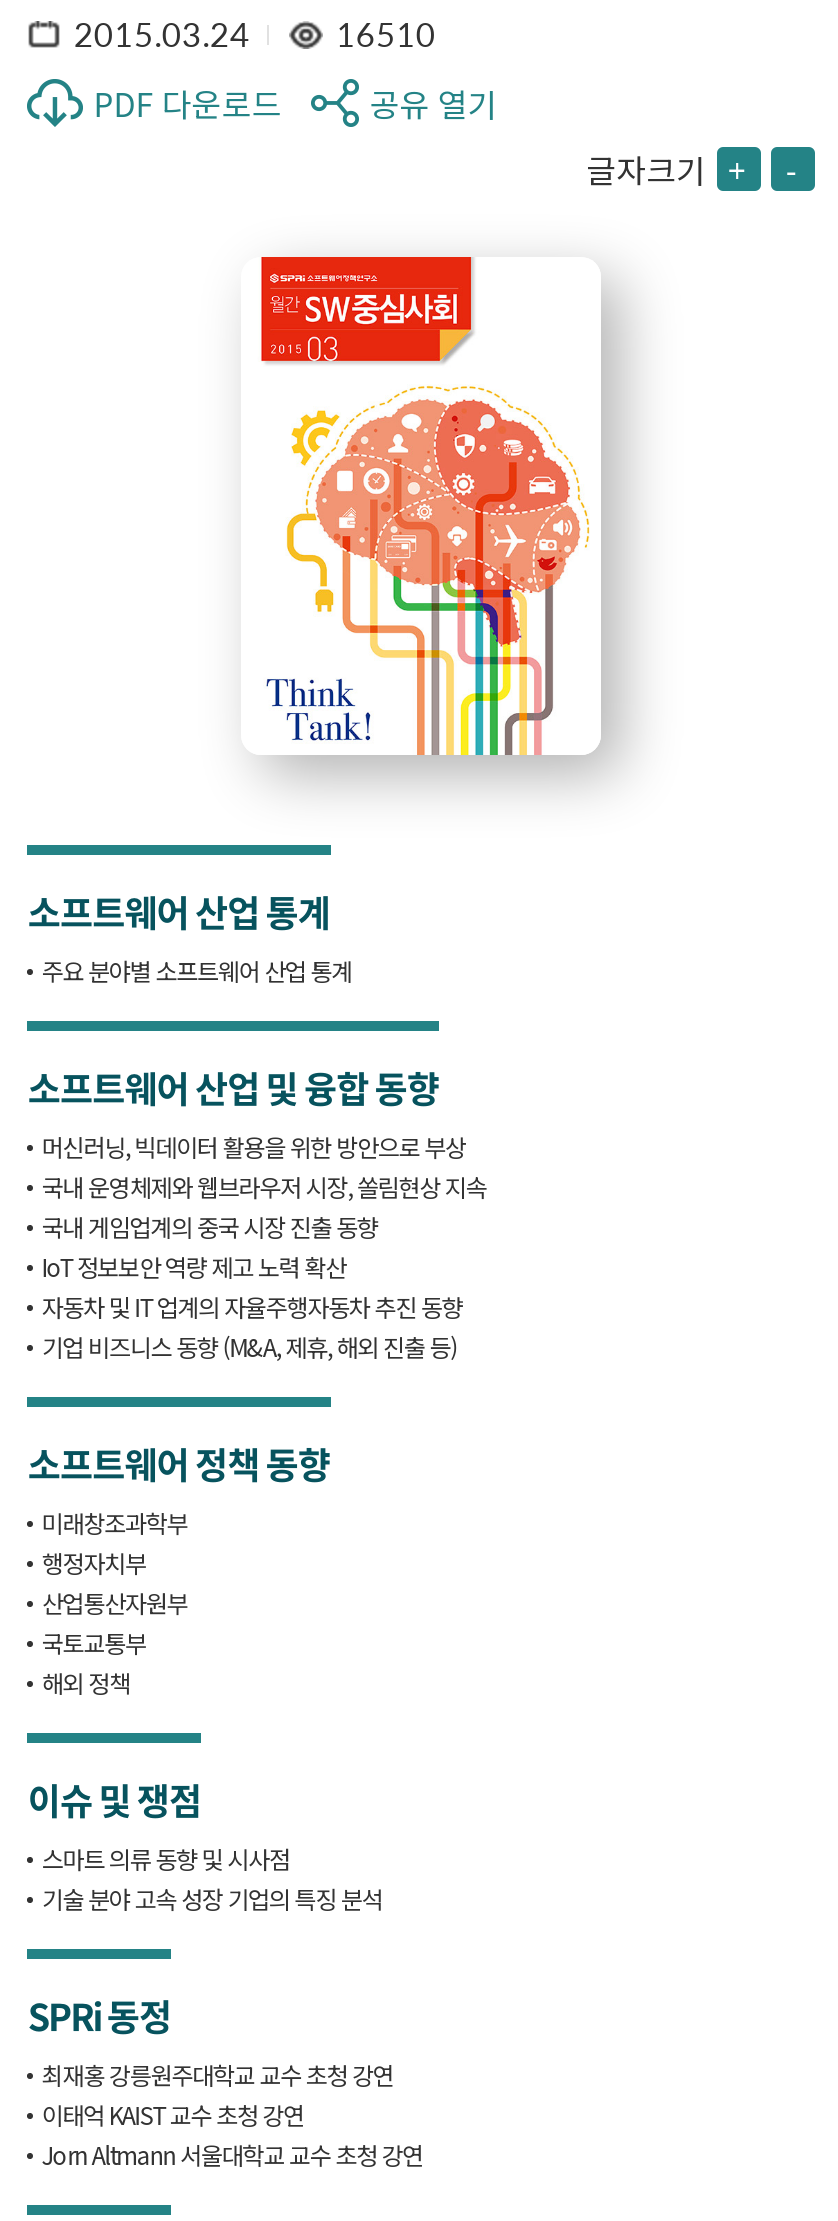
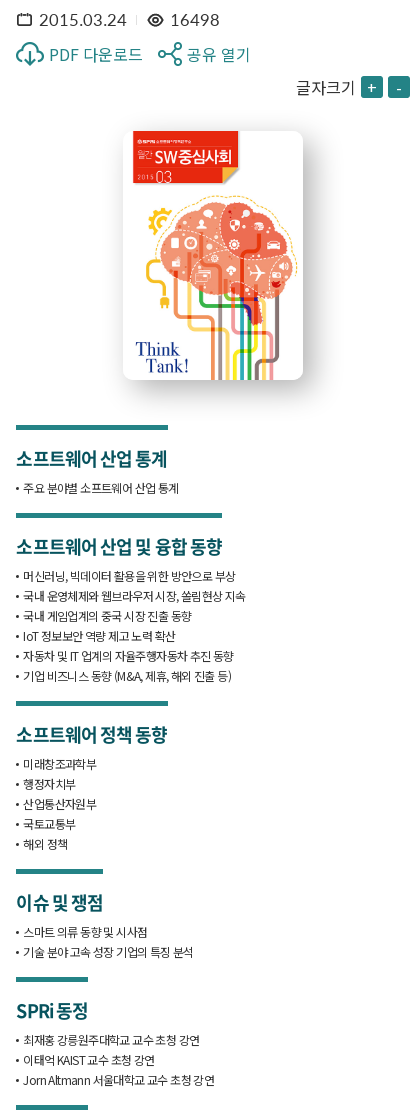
[74,9,436,59] 2015.03.24 16510 -> [39,7,220,32] 2015.03.24 16498

